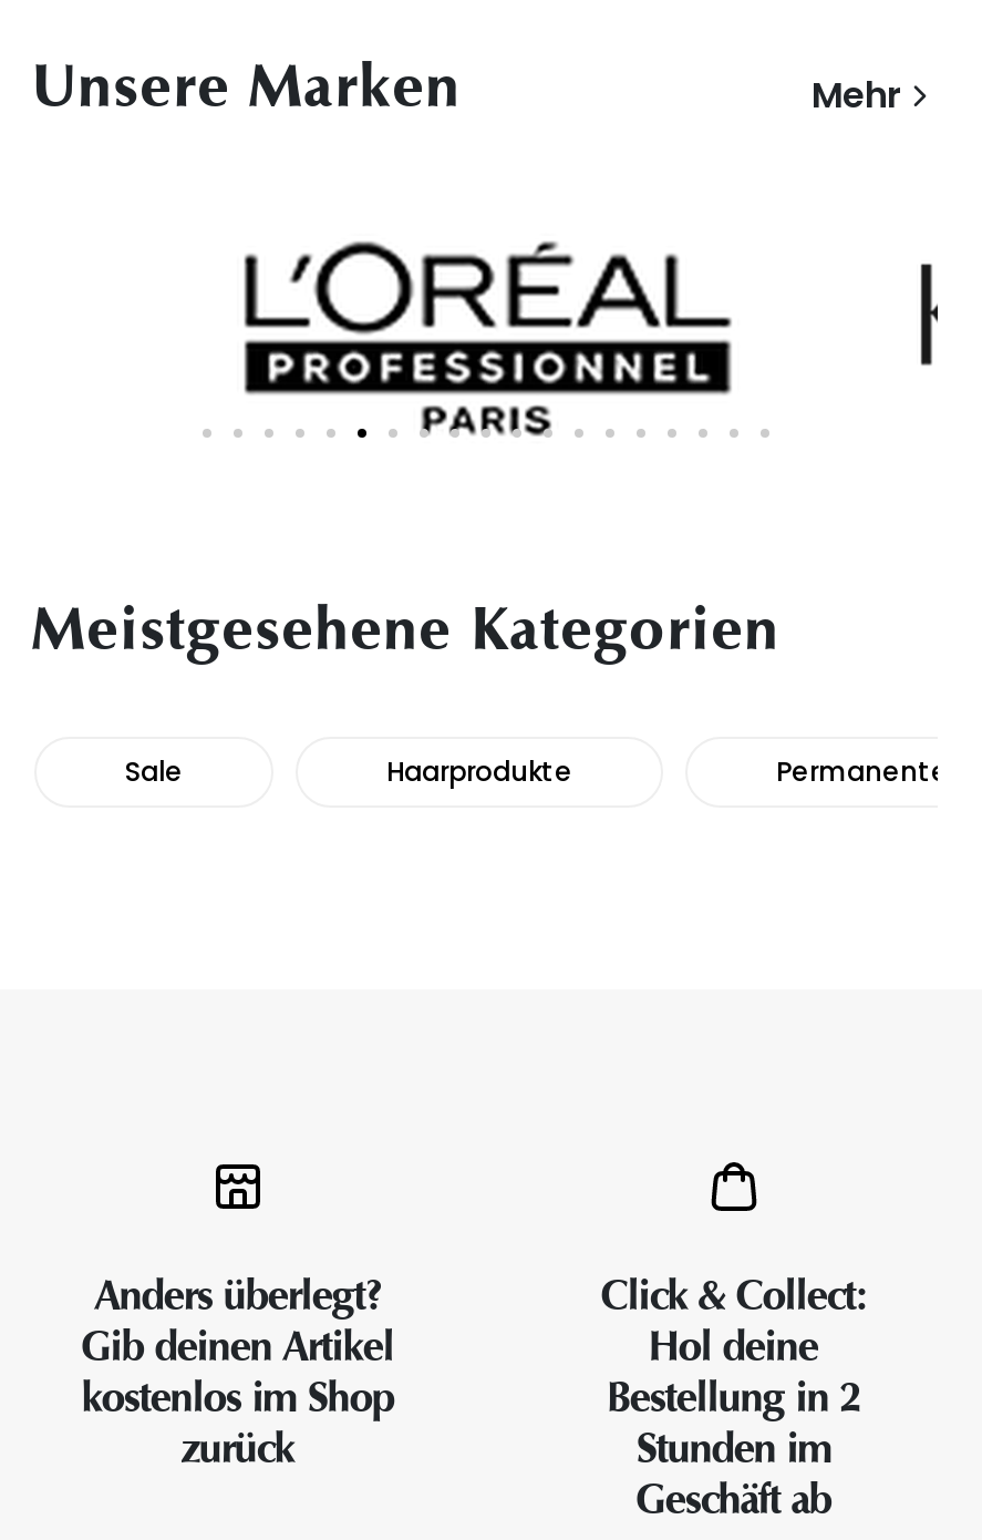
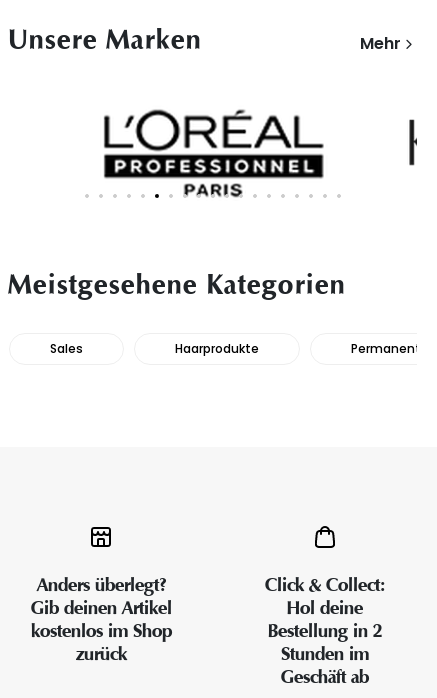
[125,752,183,790] Sale -> [50,340,83,357] Sales

